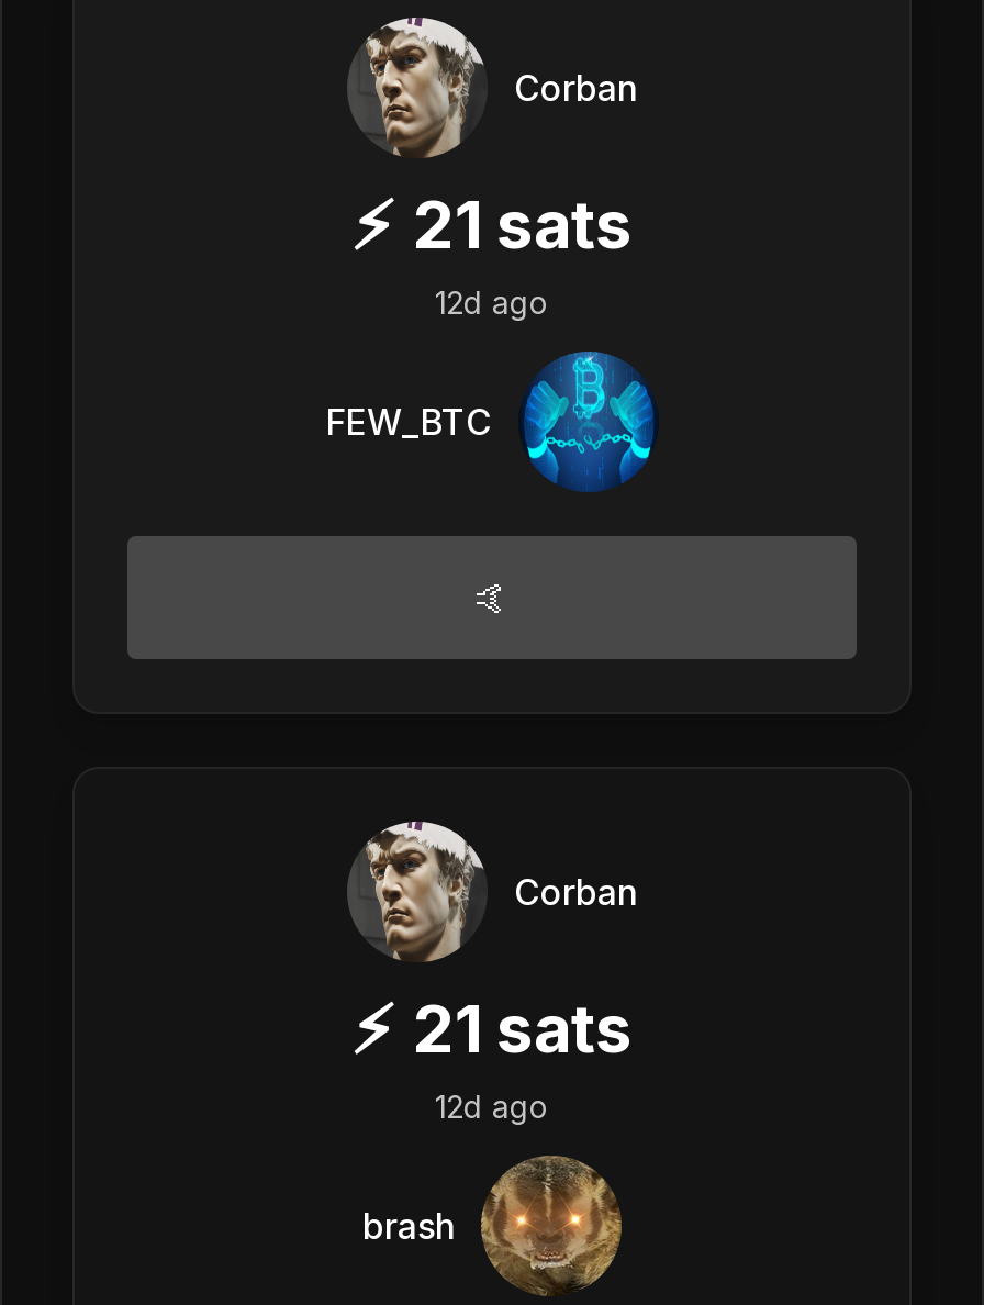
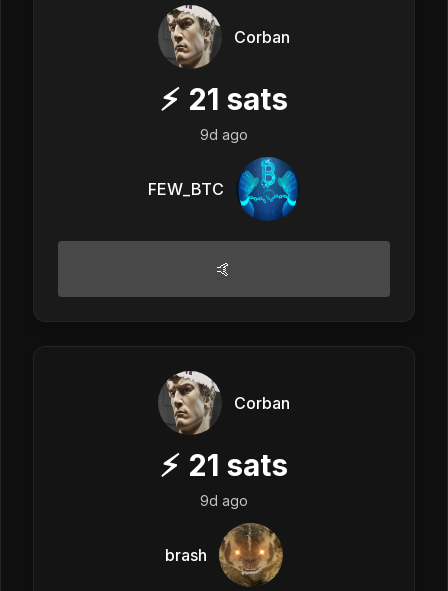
[435,282,549,320] 12d ago -> [200,125,248,142] 9d ago
[435,1086,549,1124] 12d ago -> [200,491,248,508] 9d ago

